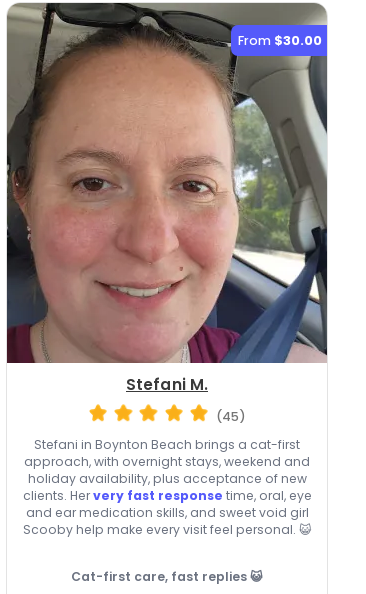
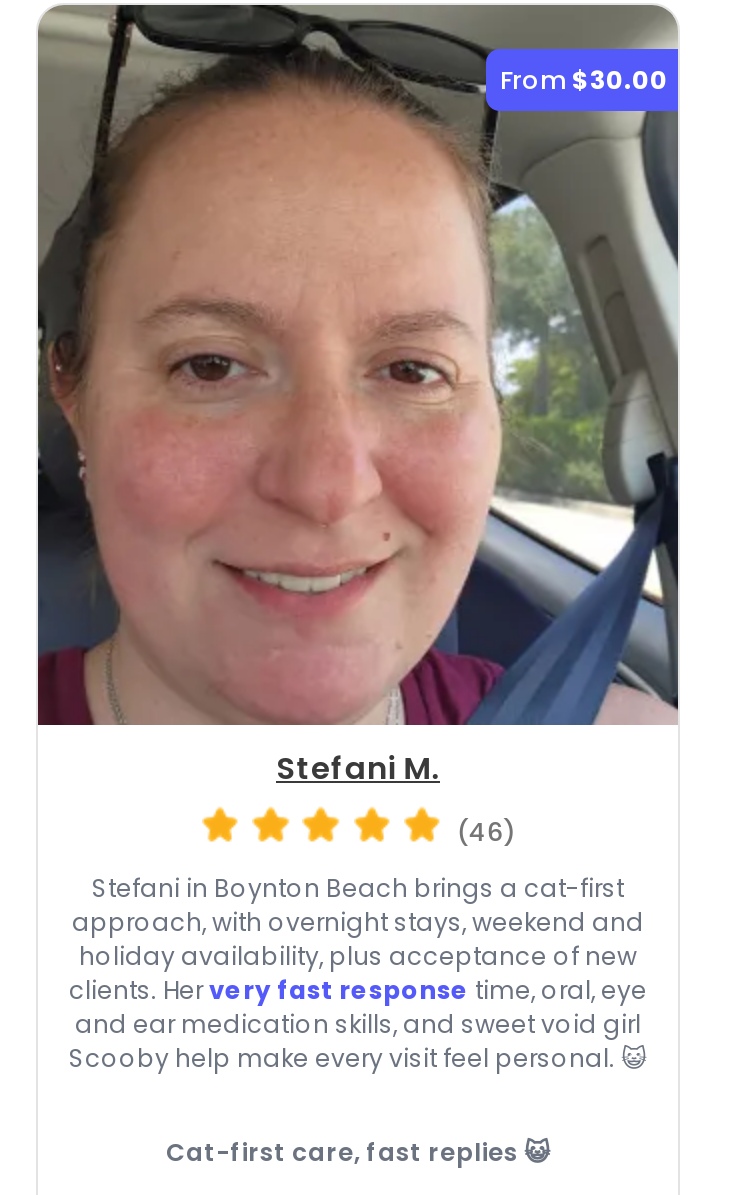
[216,408,246,425] (45) -> [457,815,517,849] (46)

